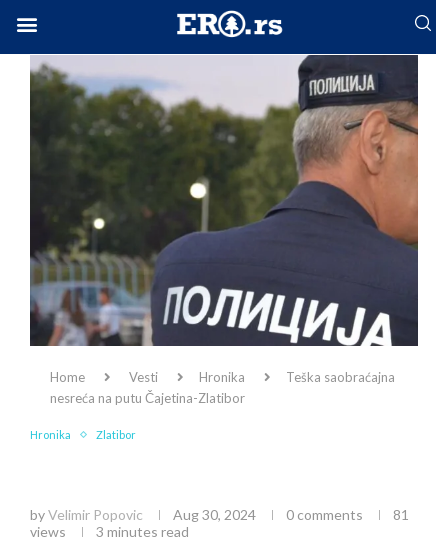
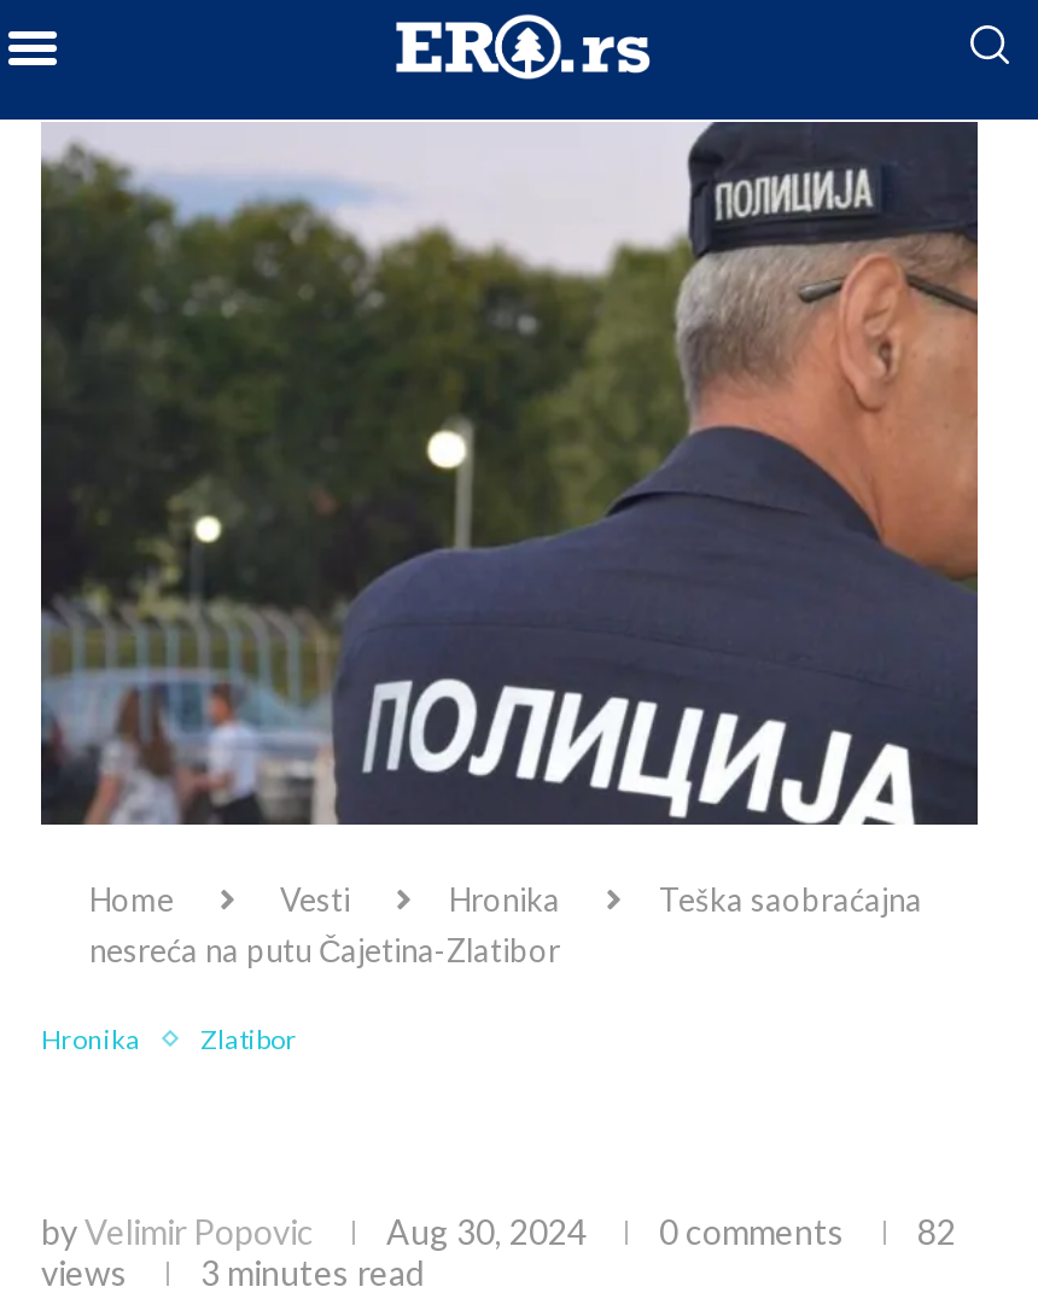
[393,506,409,523] 81 -> [917,1211,956,1252] 82

